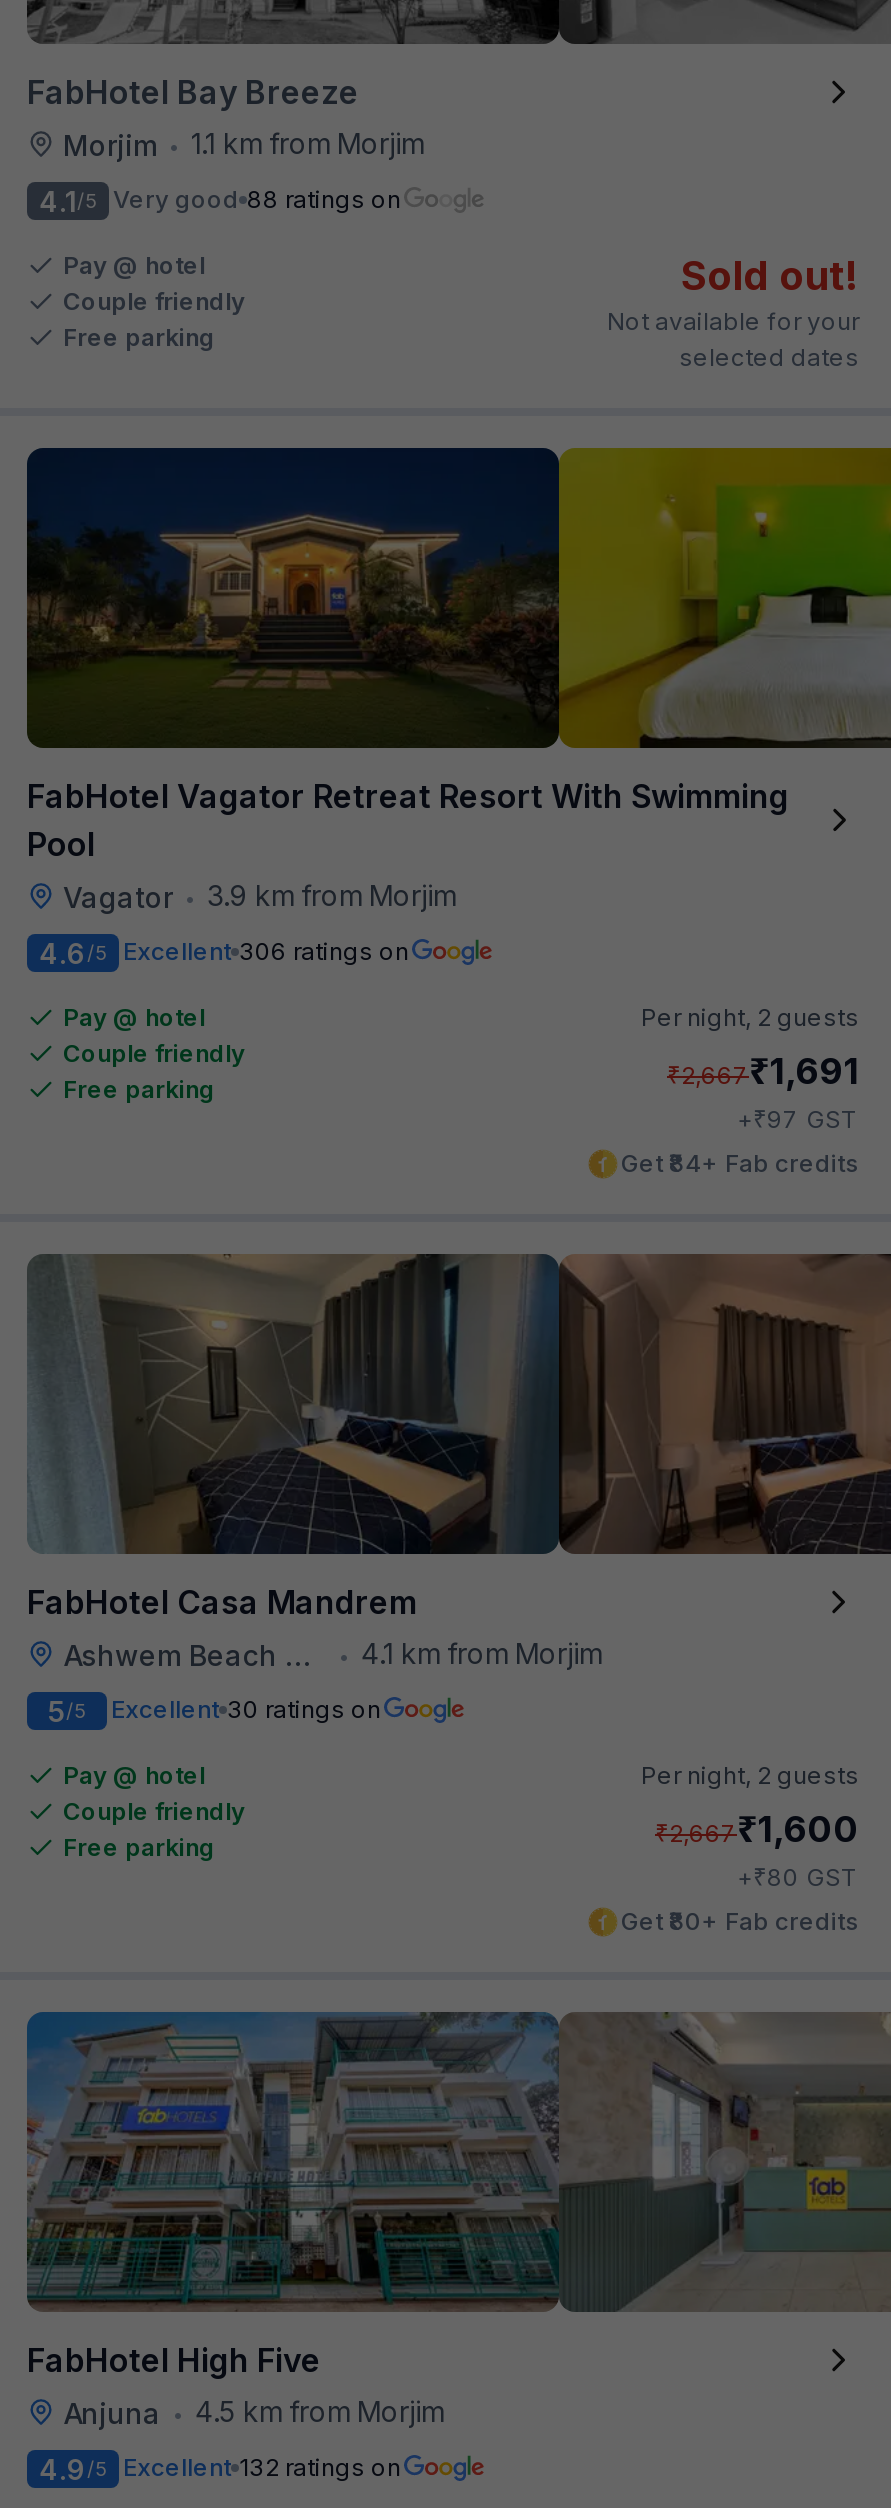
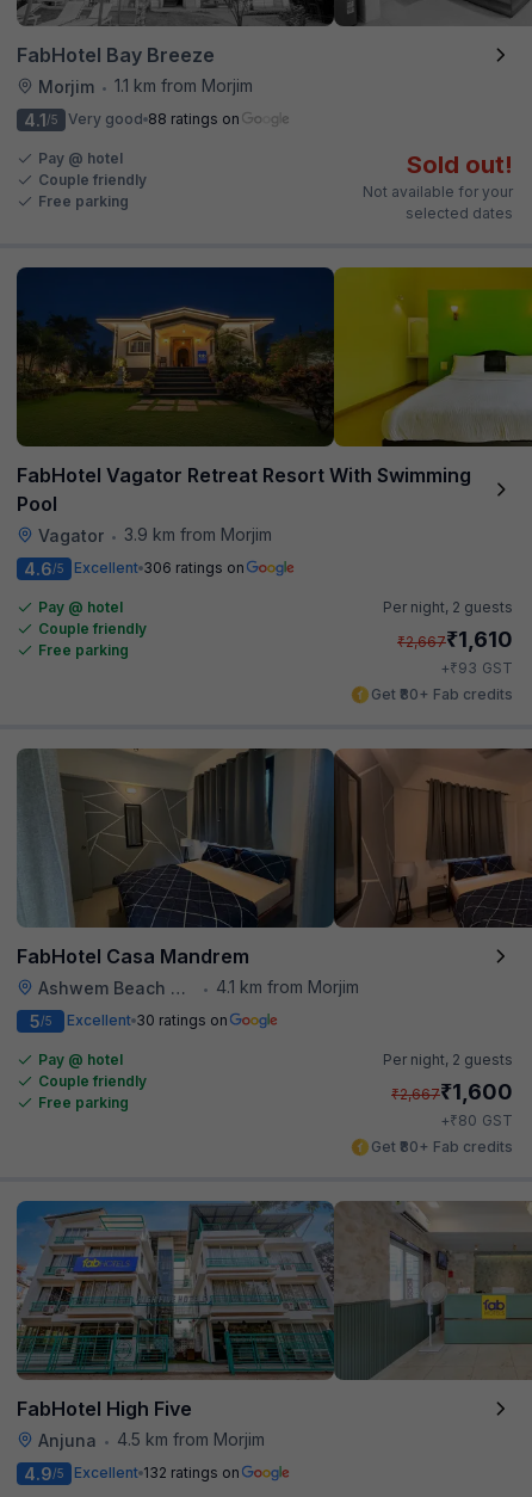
[667,1045,859,1093] ₹2,667₹1,691 -> [397,624,513,652] ₹2,667₹1,610
[737,1101,859,1135] +₹97 GST -> [440,657,513,677] +₹93 GST
[621,1147,859,1177] Get ₹84+ Fab credits -> [371,685,513,703] Get ₹80+ Fab credits

